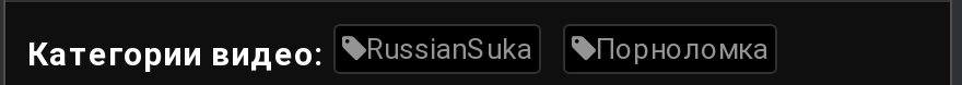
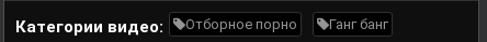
[366,32,769,65] RussianSuka | Порноломка -> [185,16,388,32] Отборное порно | Ганг банг

